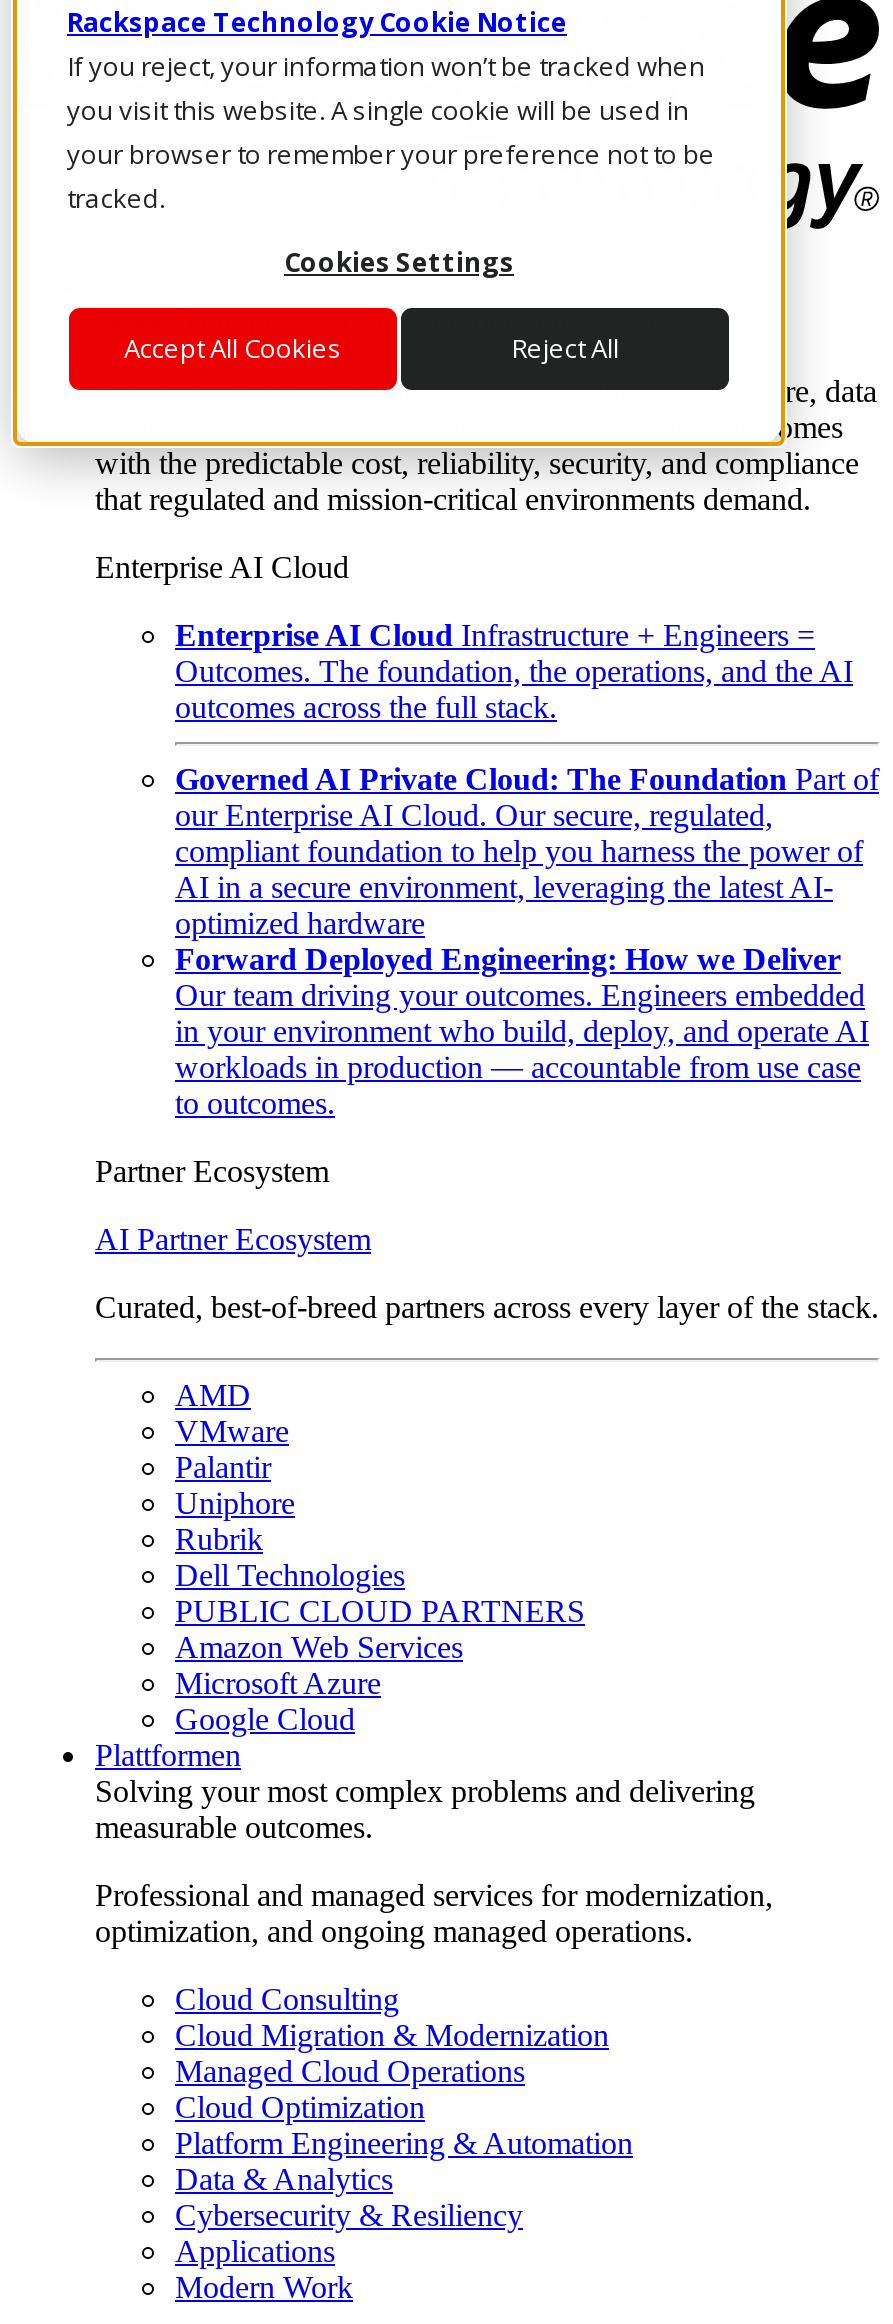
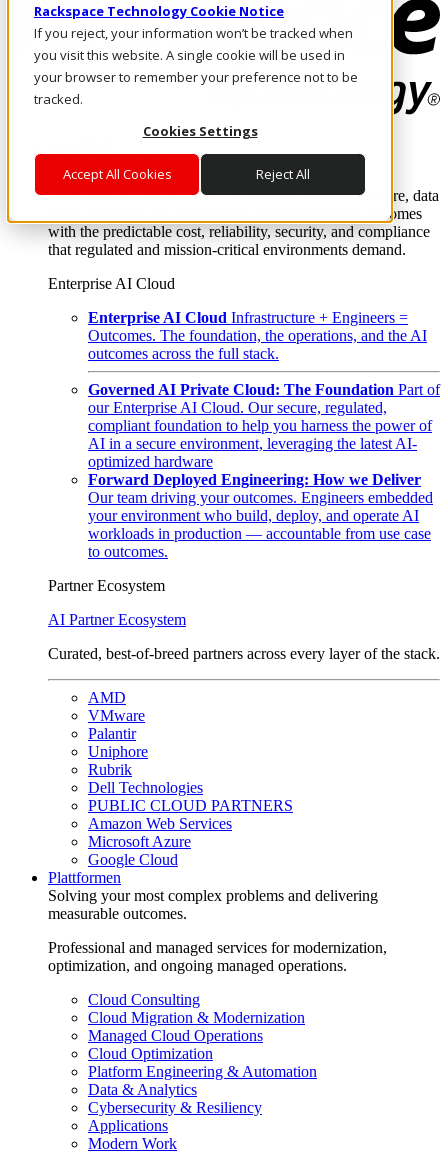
[175,1014,869,1048] in your environment who build, deploy, and operate AI -> [88,507,419,524] your environment who build, deploy, and operate AI

